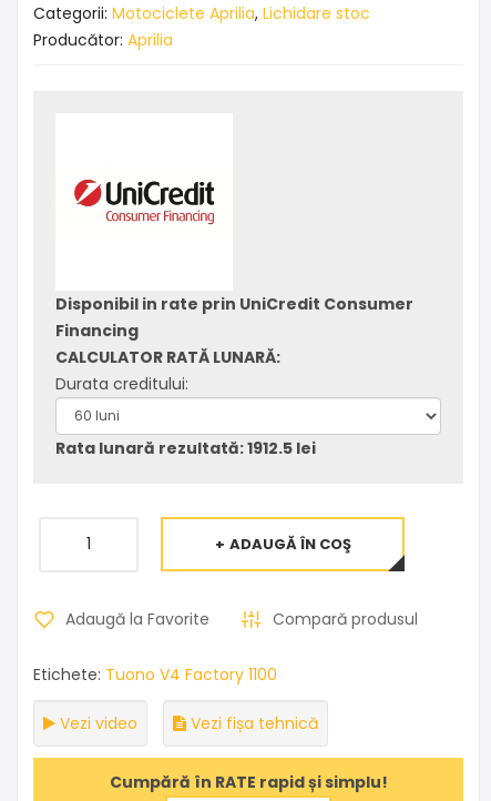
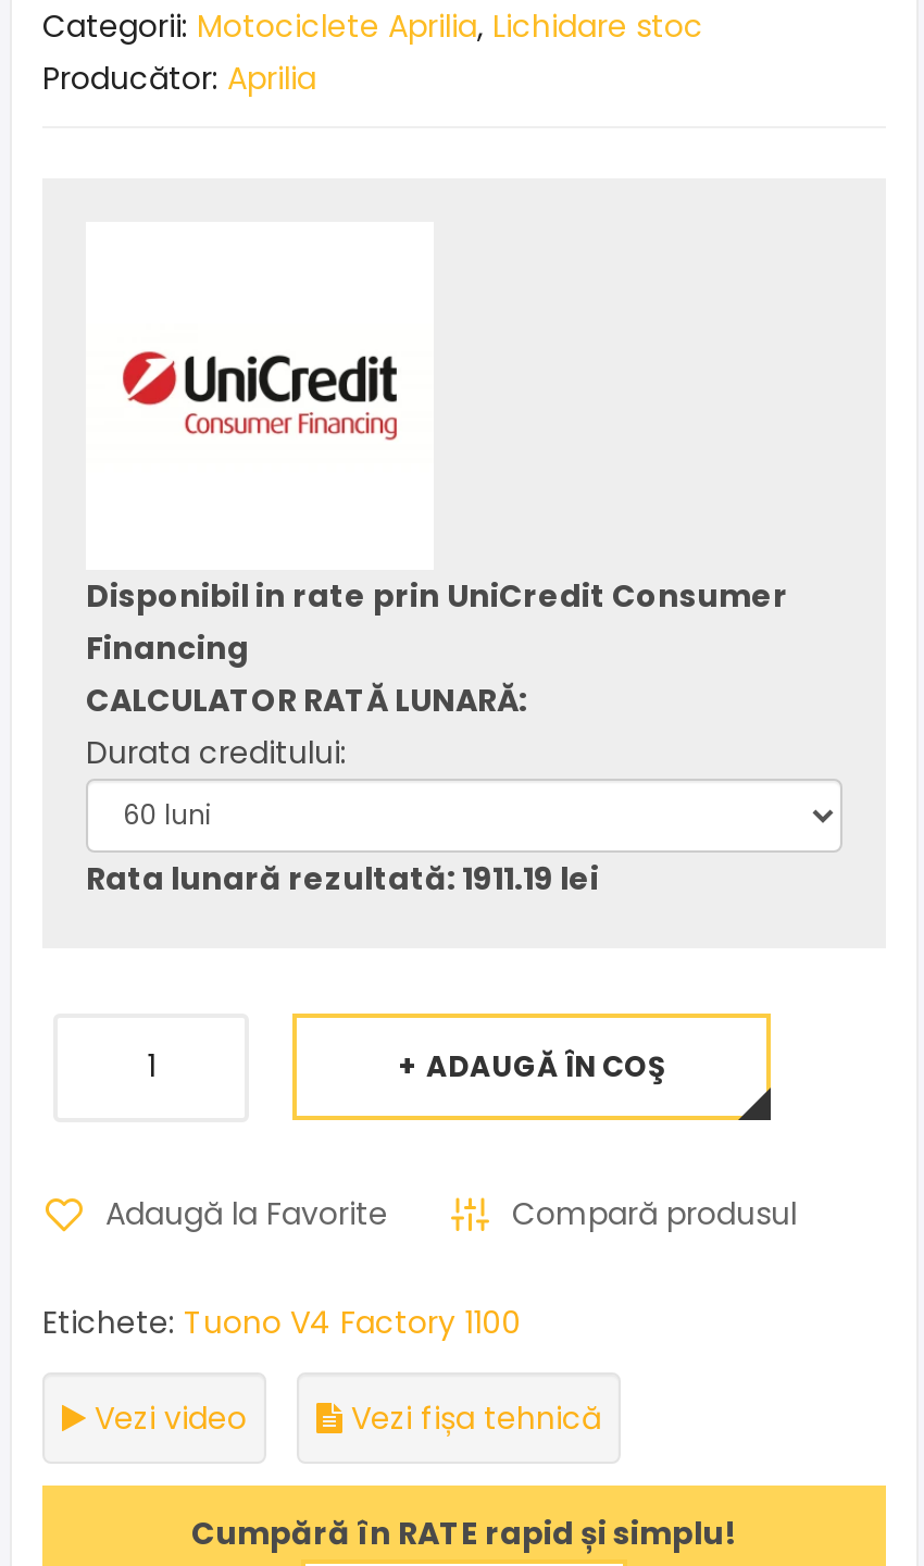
[55,437,316,459] Rata lunară rezultată: 1912.5 lei -> [86,857,599,900] Rata lunară rezultată: 1911.19 lei

